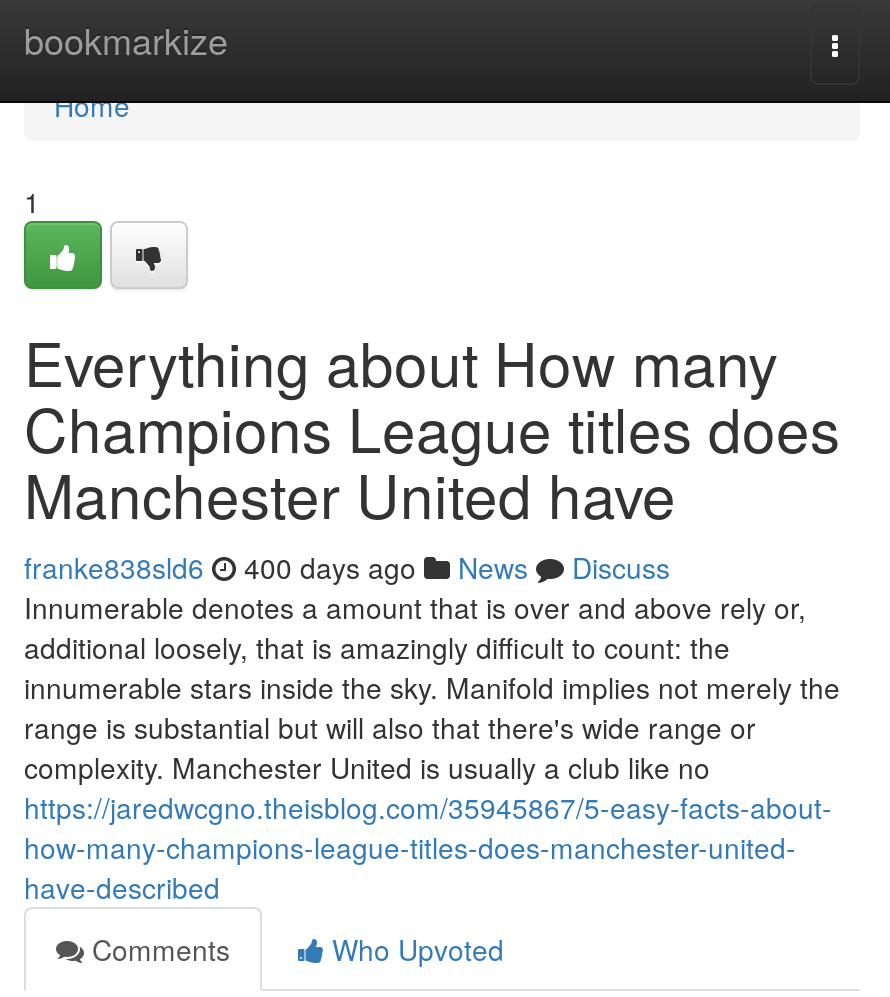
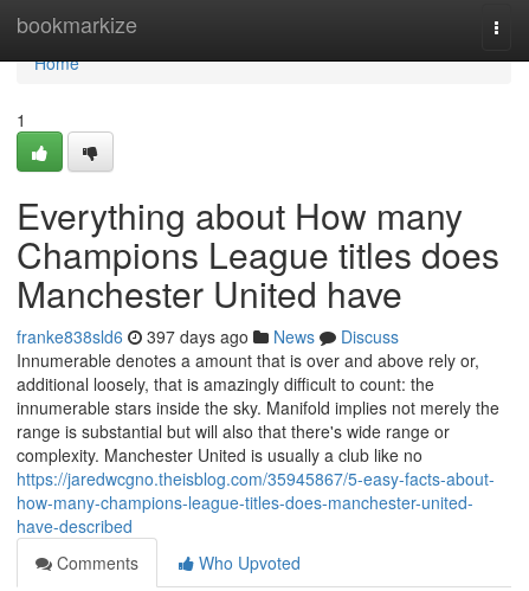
[24,547,670,587] franke838sld6 400 days ago News Discuss -> [17,325,399,348] franke838sld6 397 days ago News Discuss

